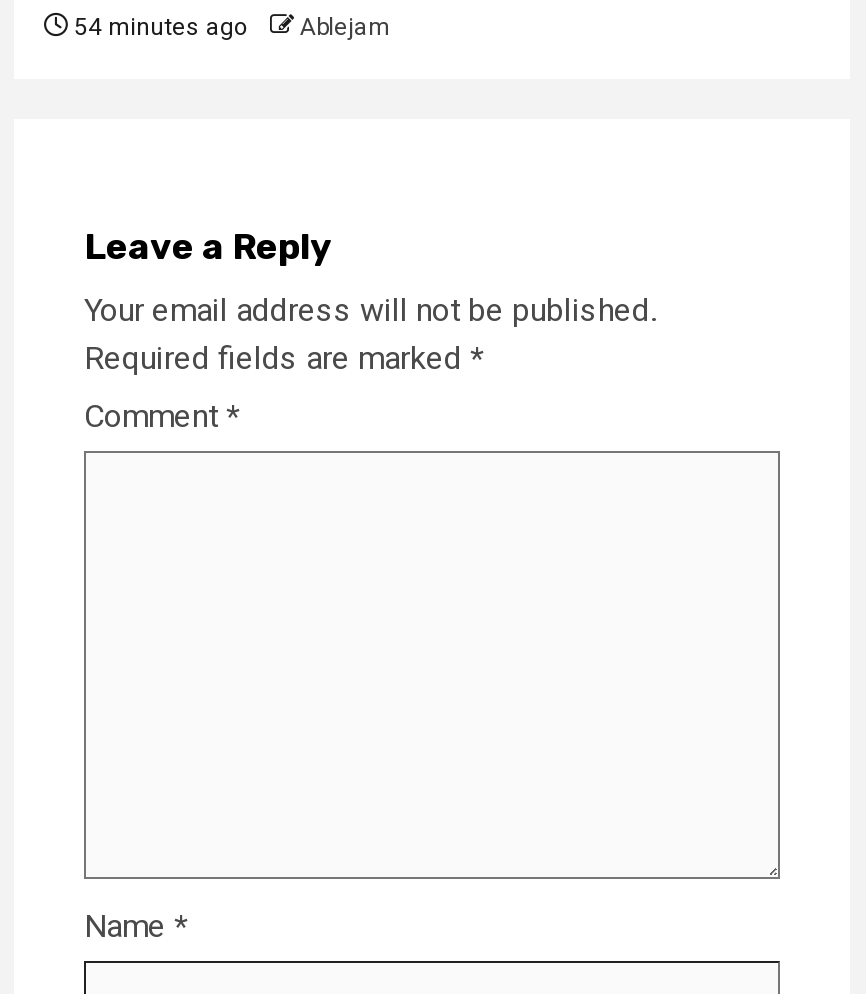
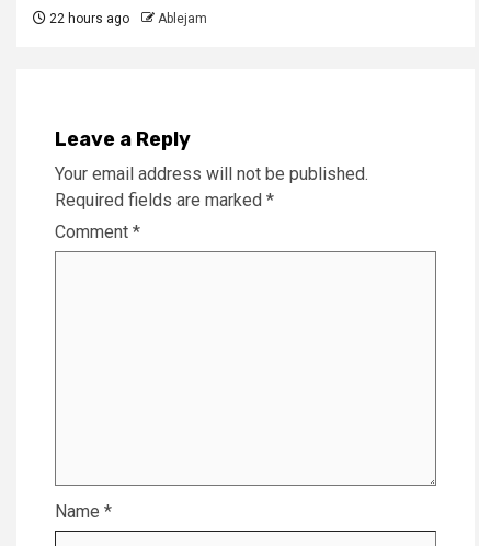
[68,13,390,41] 54 minutes ago Ablejam -> [46,11,207,26] 22 hours ago Ablejam

